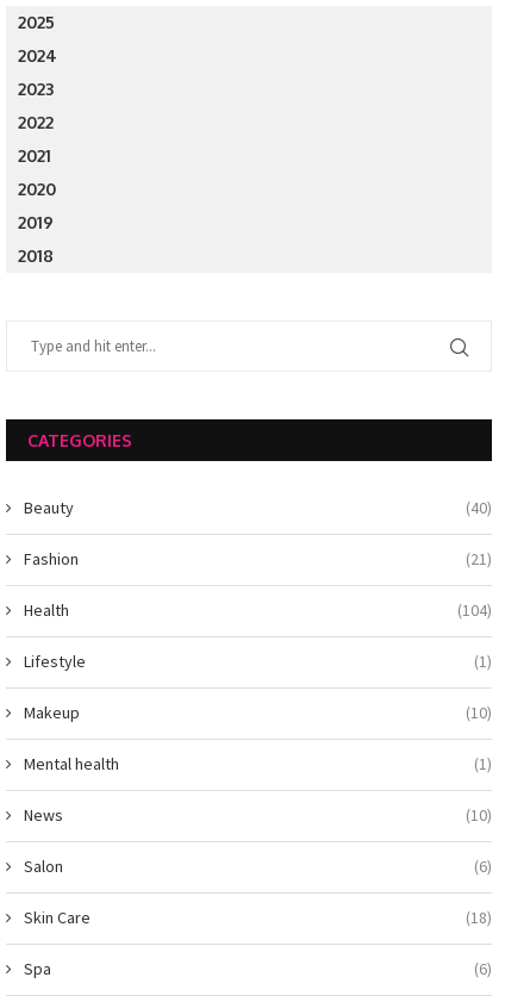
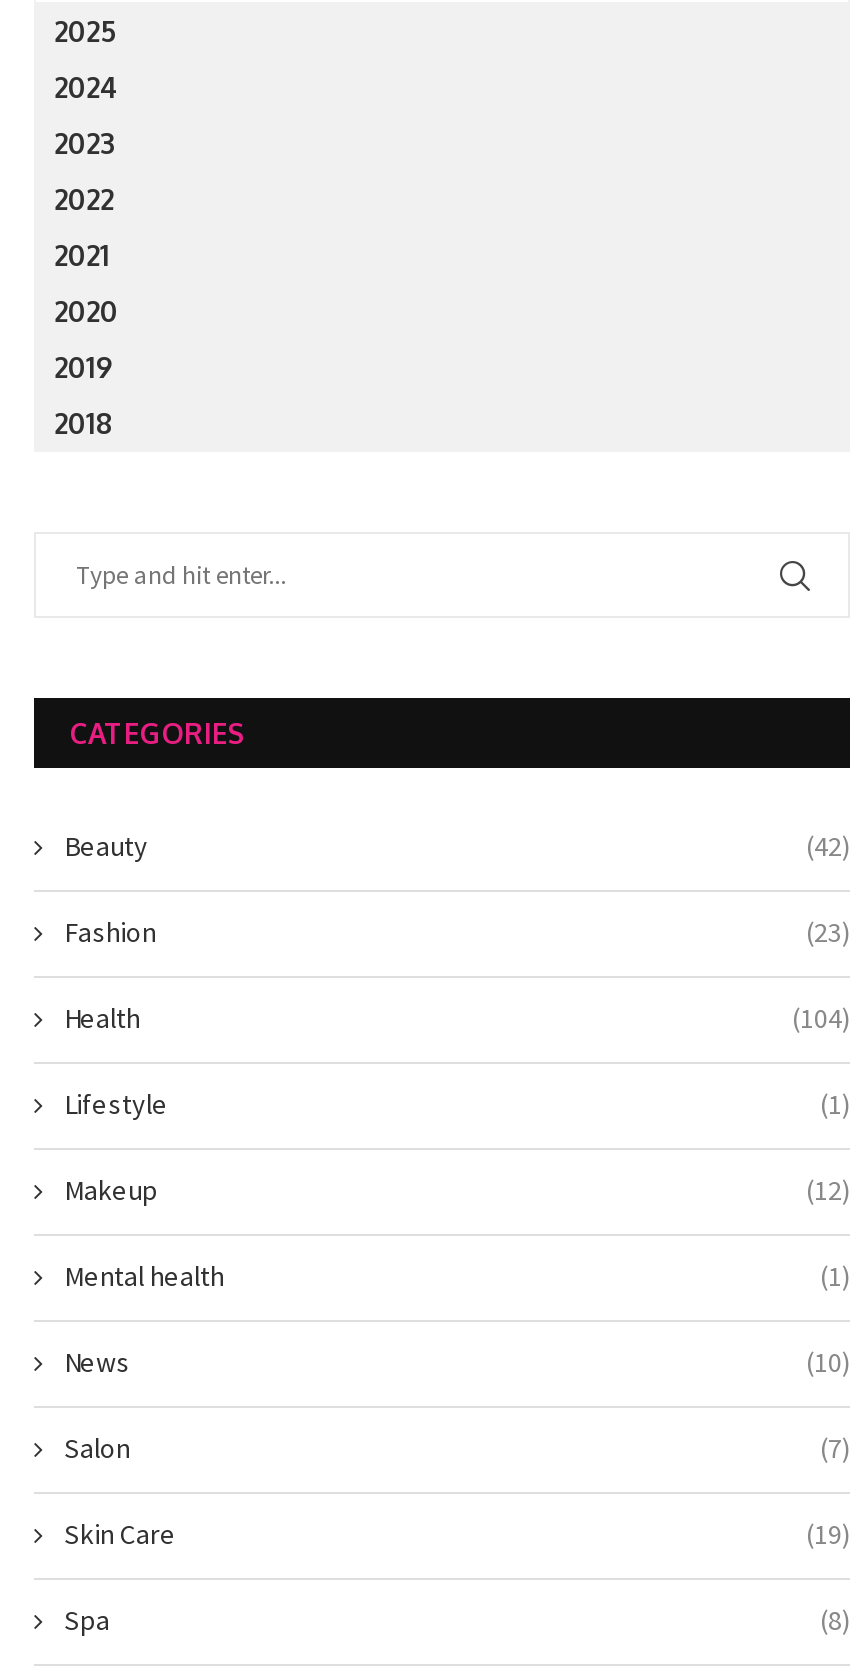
[466,497,492,518] (40) -> [806,828,850,864] (42)
[466,548,492,570] (21) -> [806,914,850,950] (23)
[466,702,492,723] (10) -> [806,1172,850,1208] (12)
[474,855,492,877] (6) -> [820,1430,850,1466] (7)
[466,907,492,928] (18) -> [806,1516,850,1552] (19)
[474,958,492,979] (6) -> [820,1602,850,1638] (8)

